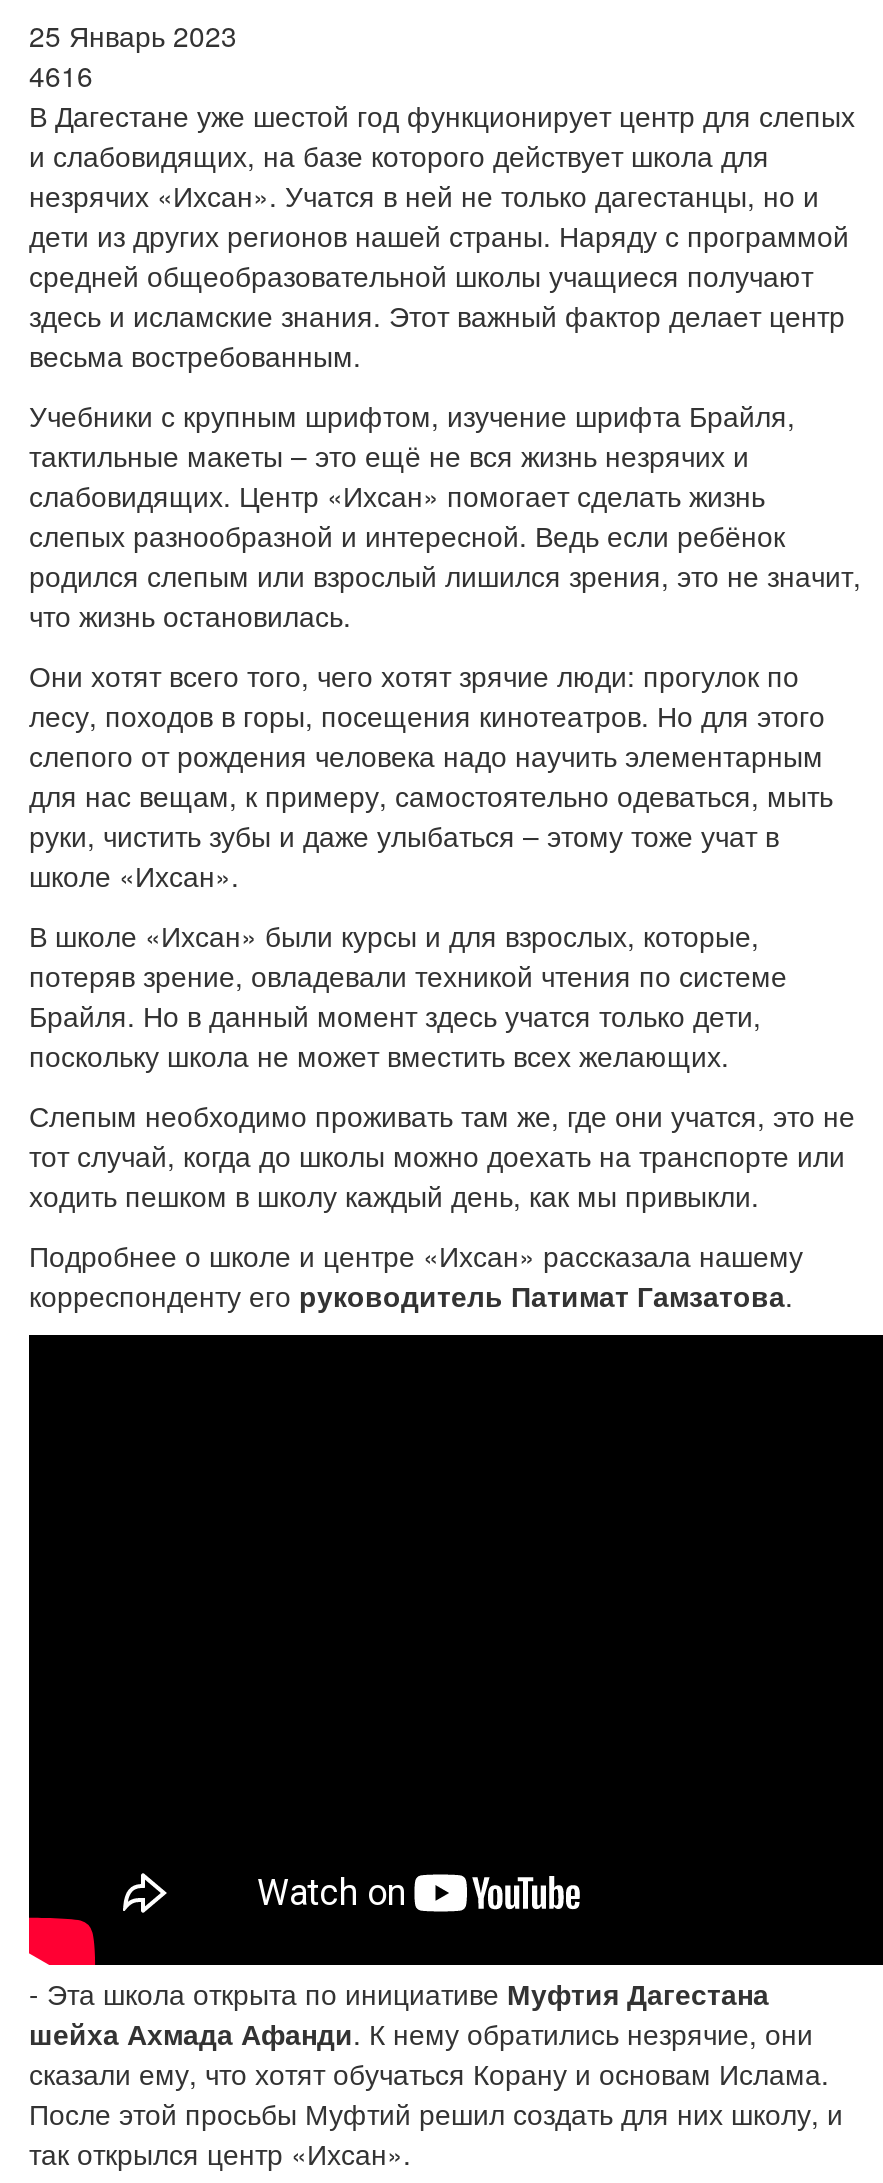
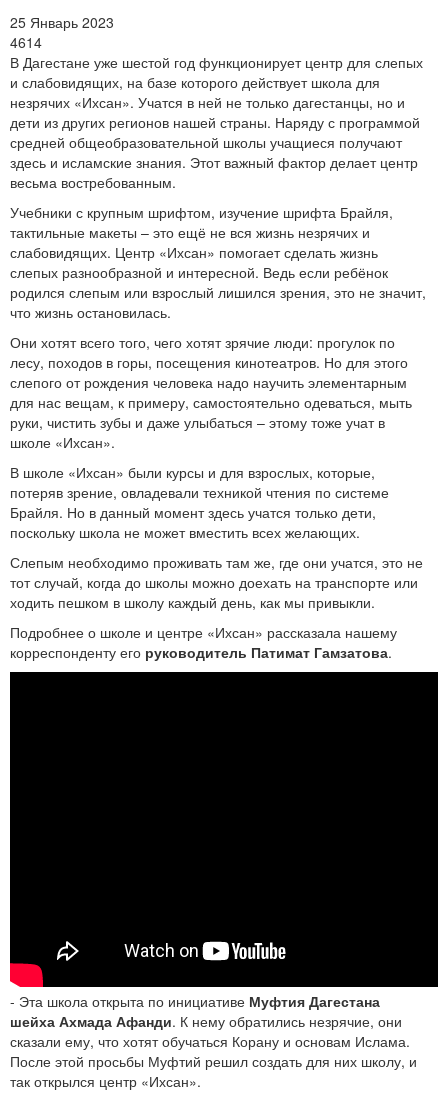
[29,55,93,95] 4616 -> [10,32,42,52] 4614

